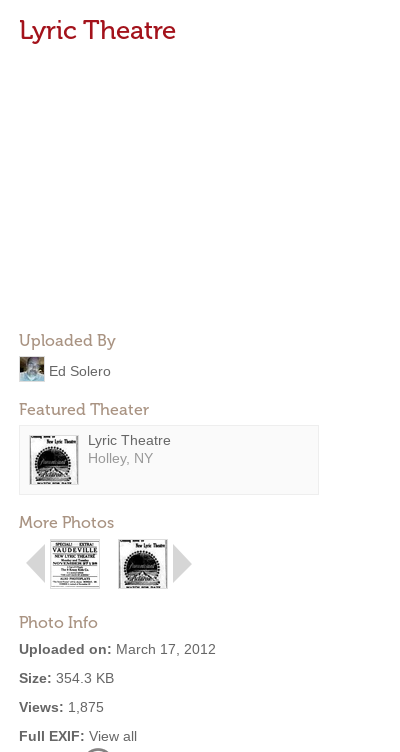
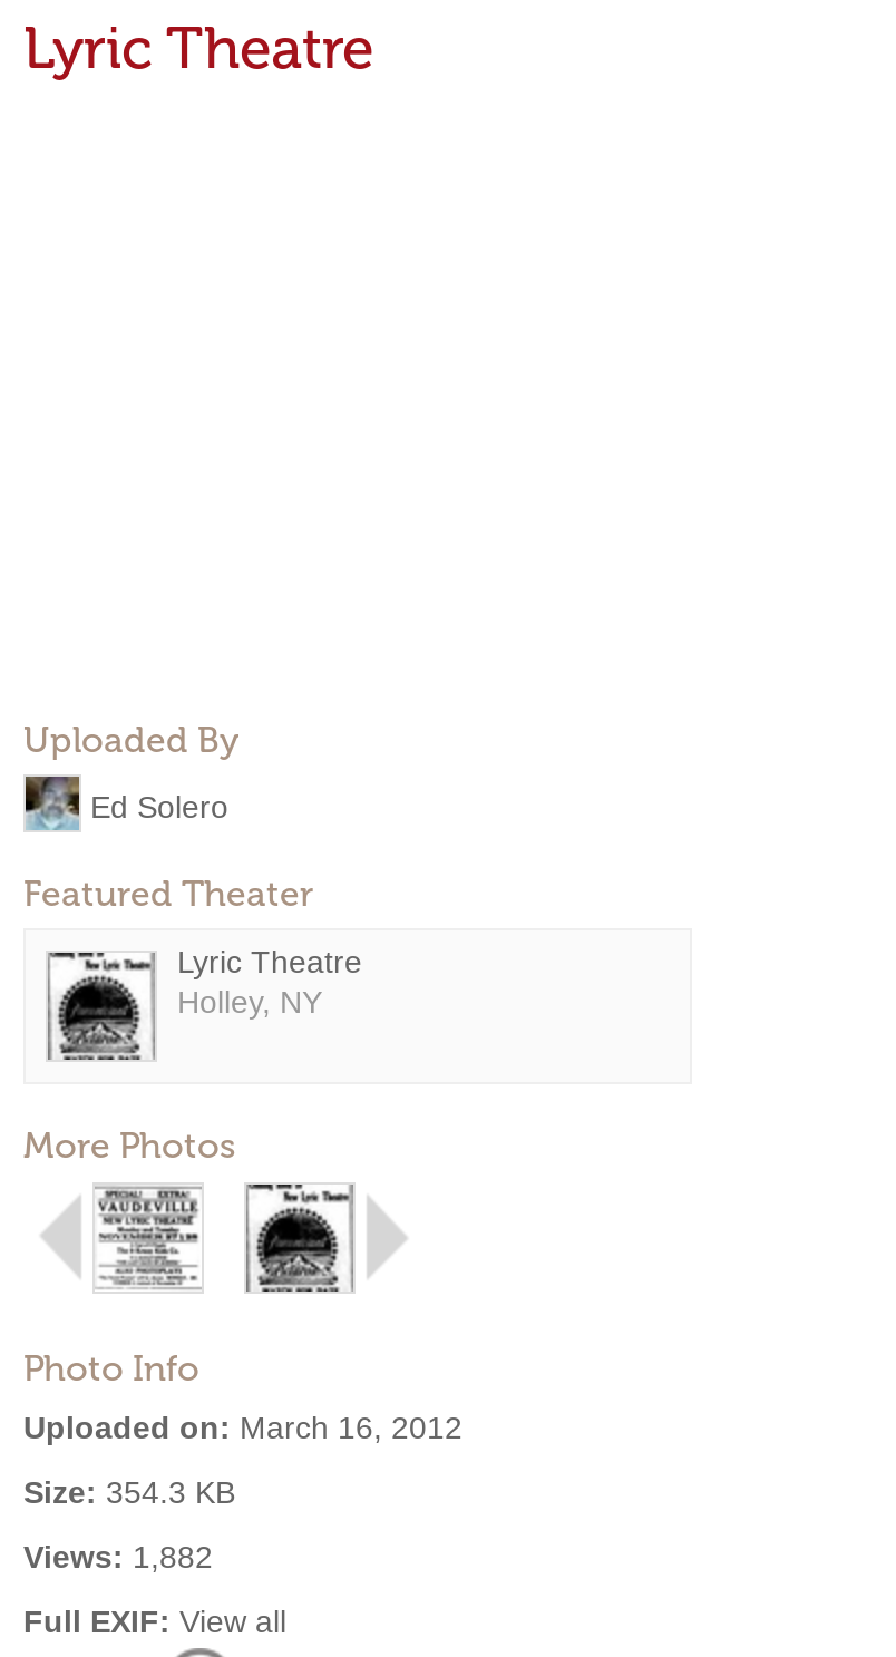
[19,641,216,657] Uploaded on: March 17, 2012 -> [23,1410,462,1445] Uploaded on: March 16, 2012
[19,699,104,715] Views: 1,875 -> [23,1539,213,1575] Views: 1,882

